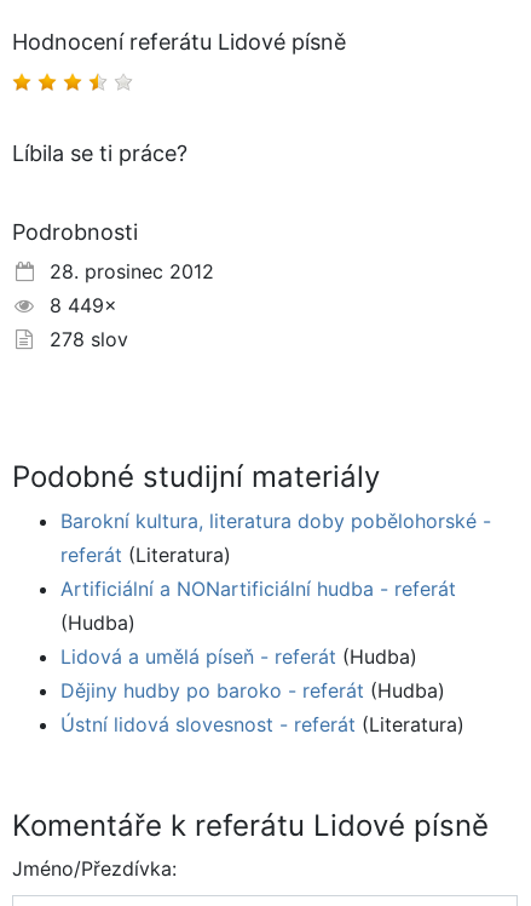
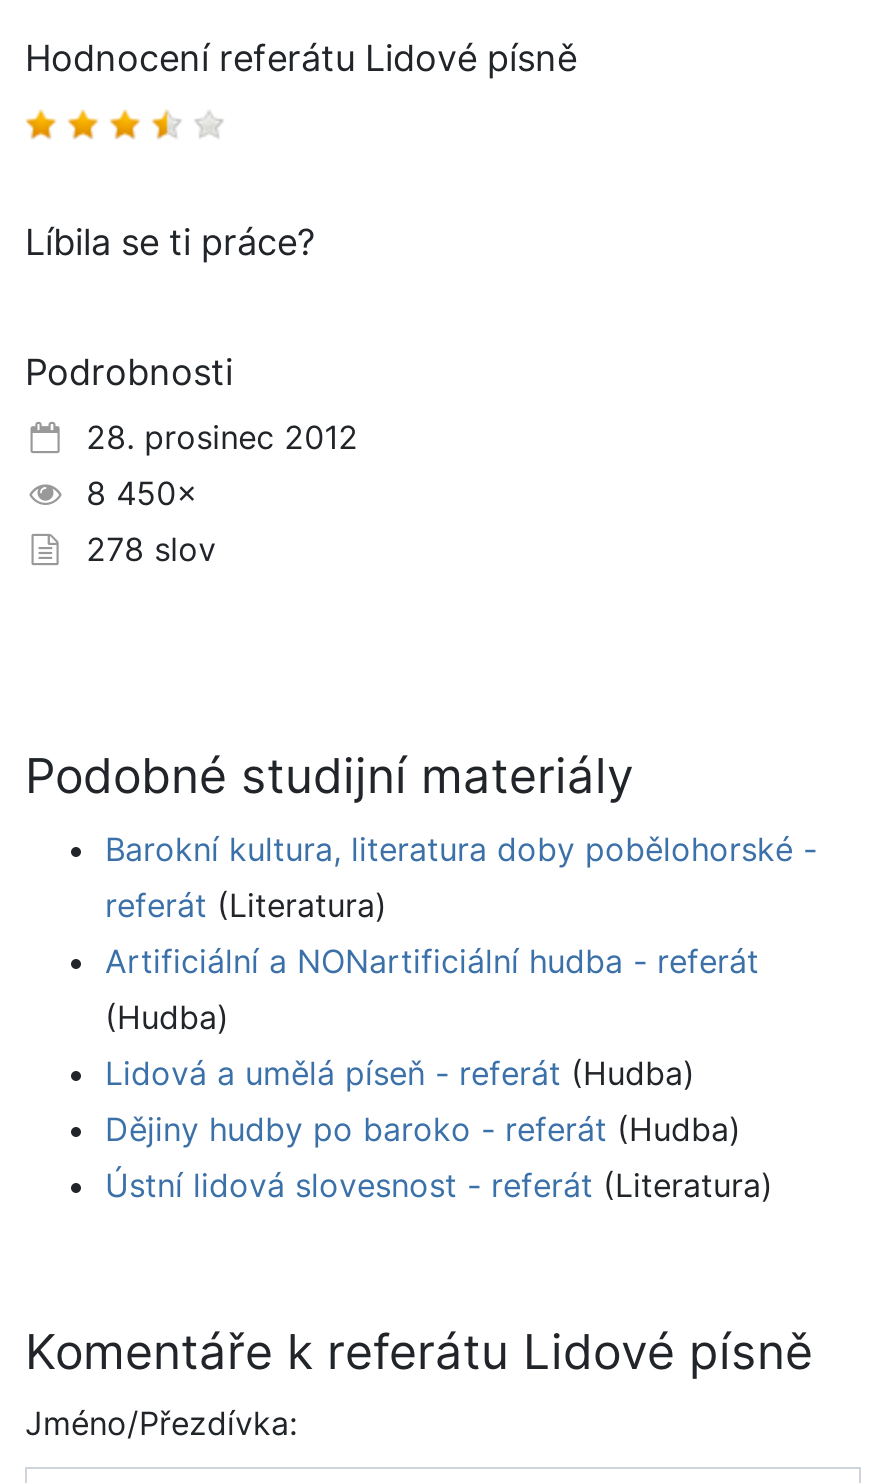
[37,294,117,318] 8 449× -> [66,474,198,514] 8 450×

